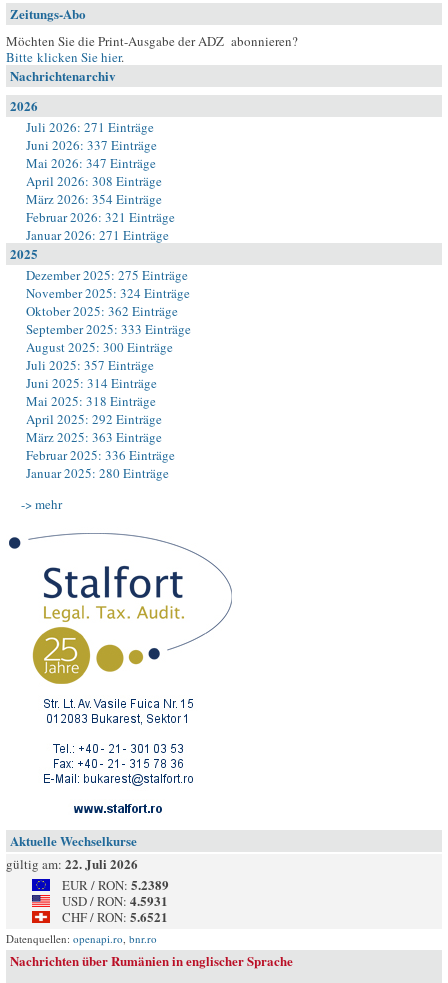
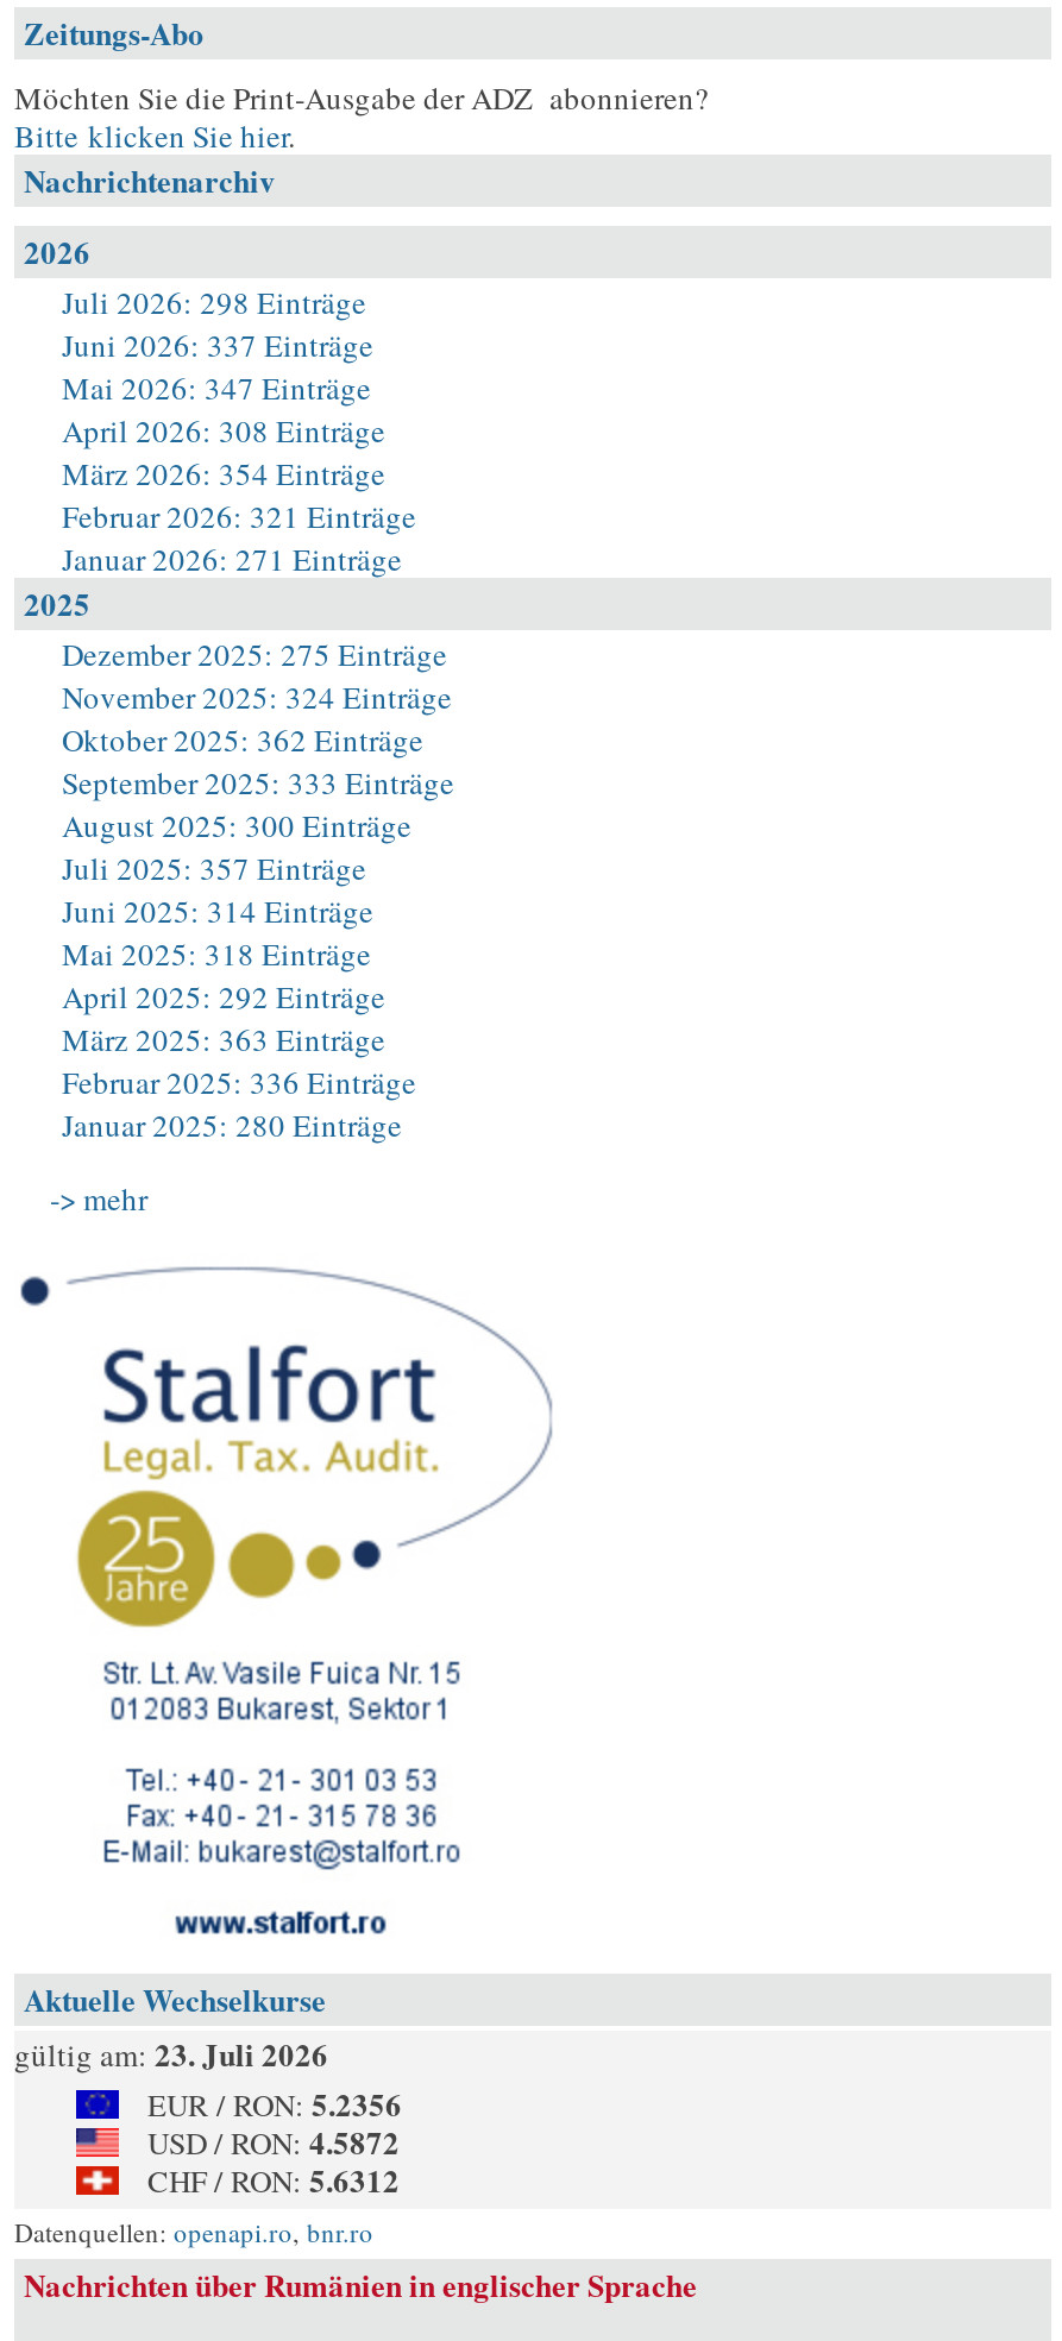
[26,118,154,136] Juli 2026: 271 Einträge -> [62,281,366,323] Juli 2026: 298 Einträge
[6,854,138,873] gültig am: 22. Juli 2026 -> [14,2031,328,2076] gültig am: 23. Juli 2026
[62,875,169,894] EUR / RON: 5.2389 -> [147,2081,402,2126] EUR / RON: 5.2356
[62,891,168,910] USD / RON: 4.5931 -> [147,2119,400,2164] USD / RON: 4.5872
[62,907,168,926] CHF / RON: 5.6521 -> [147,2157,400,2202] CHF / RON: 5.6312

